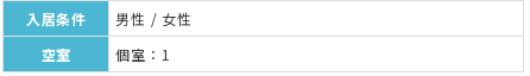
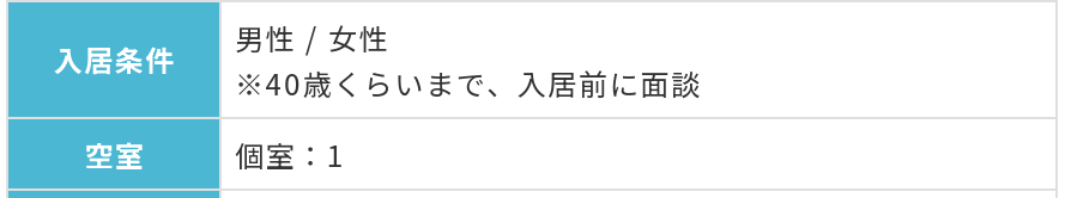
none -> [235,63,702,103] ※40歳くらいまで、入居前に面談

